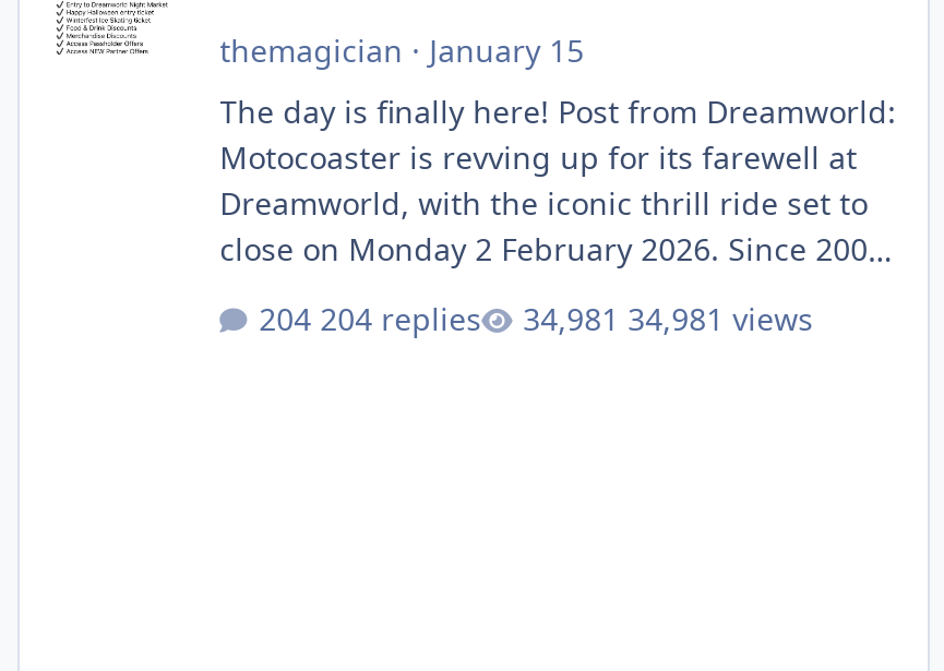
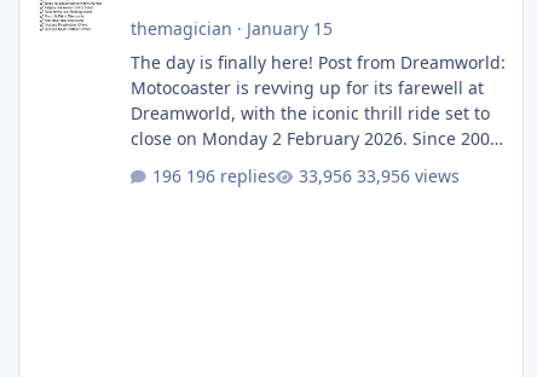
[320,298,481,339] 204 replies -> [186,165,275,188] 196 replies
[628,298,813,339] 34,981 views -> [356,165,459,188] 33,956 views

